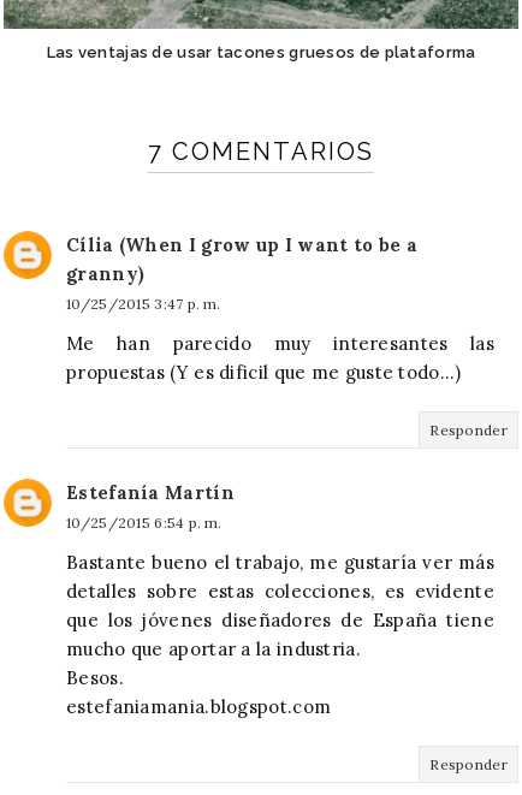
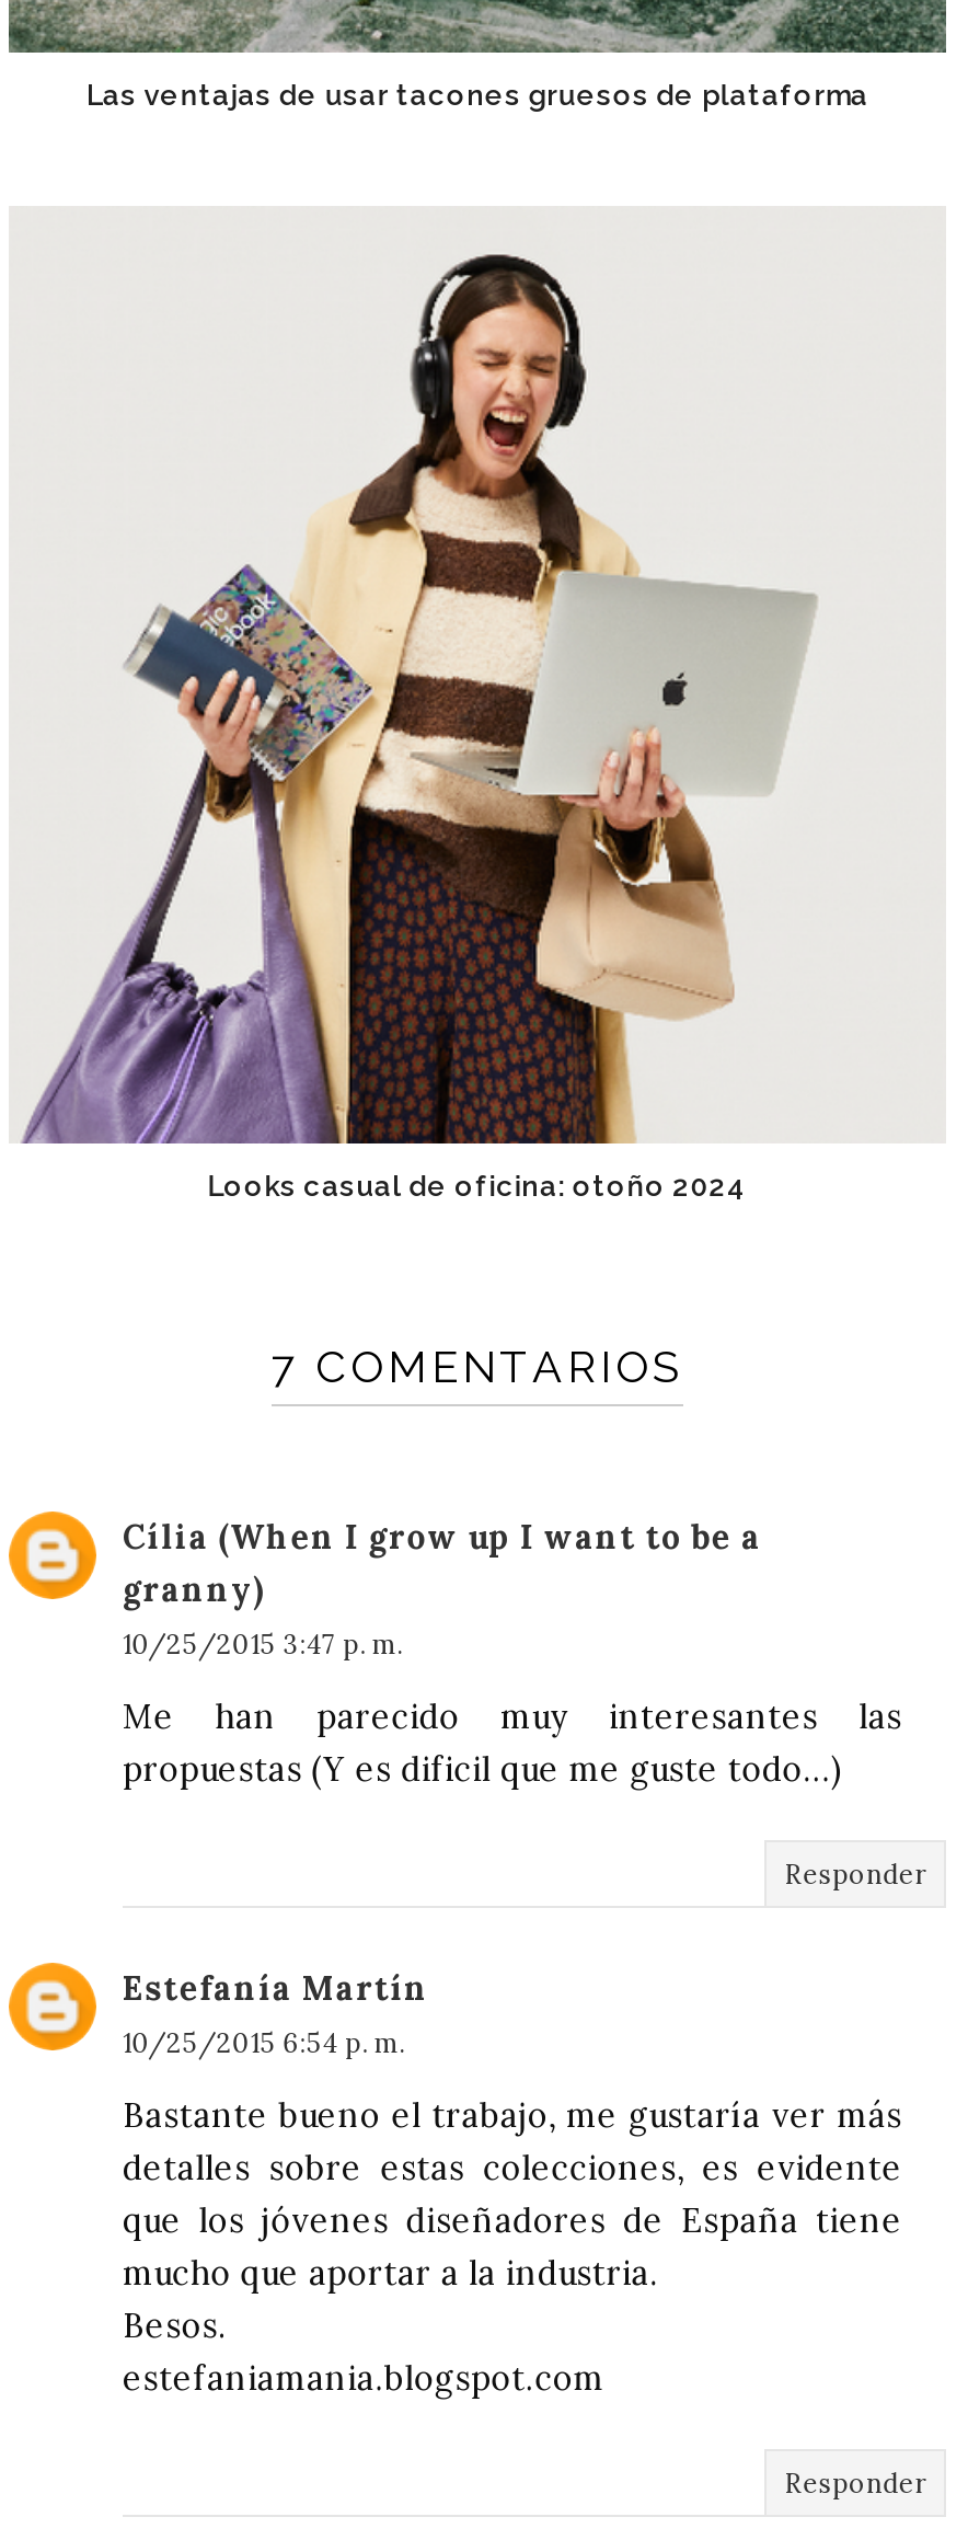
none -> [11,250,821,1202] [image] | Looks casual de oficina: otoño 2024

